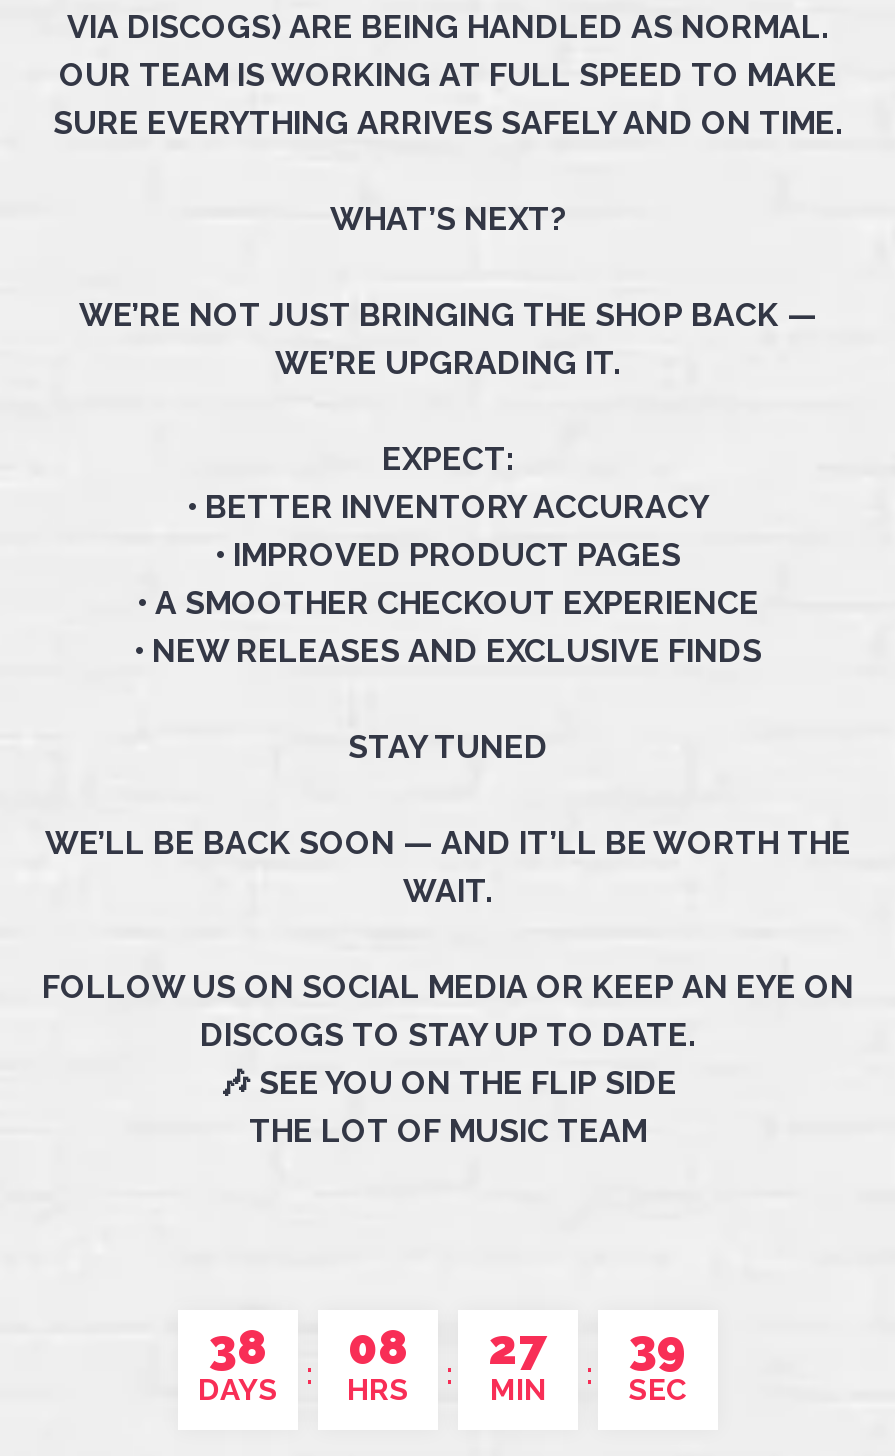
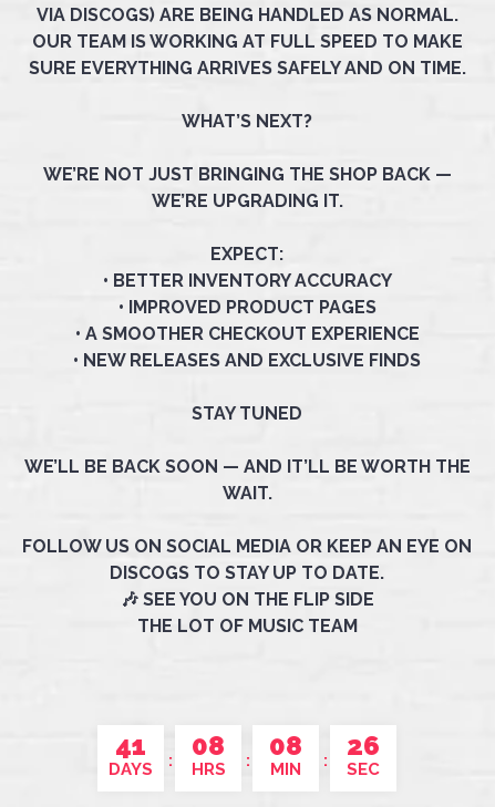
[209,1318,267,1376] 38 -> [115,729,146,761] 41
[489,1318,547,1376] 27 -> [269,729,302,761] 08
[629,1318,687,1376] 39 -> [347,729,380,761] 26

